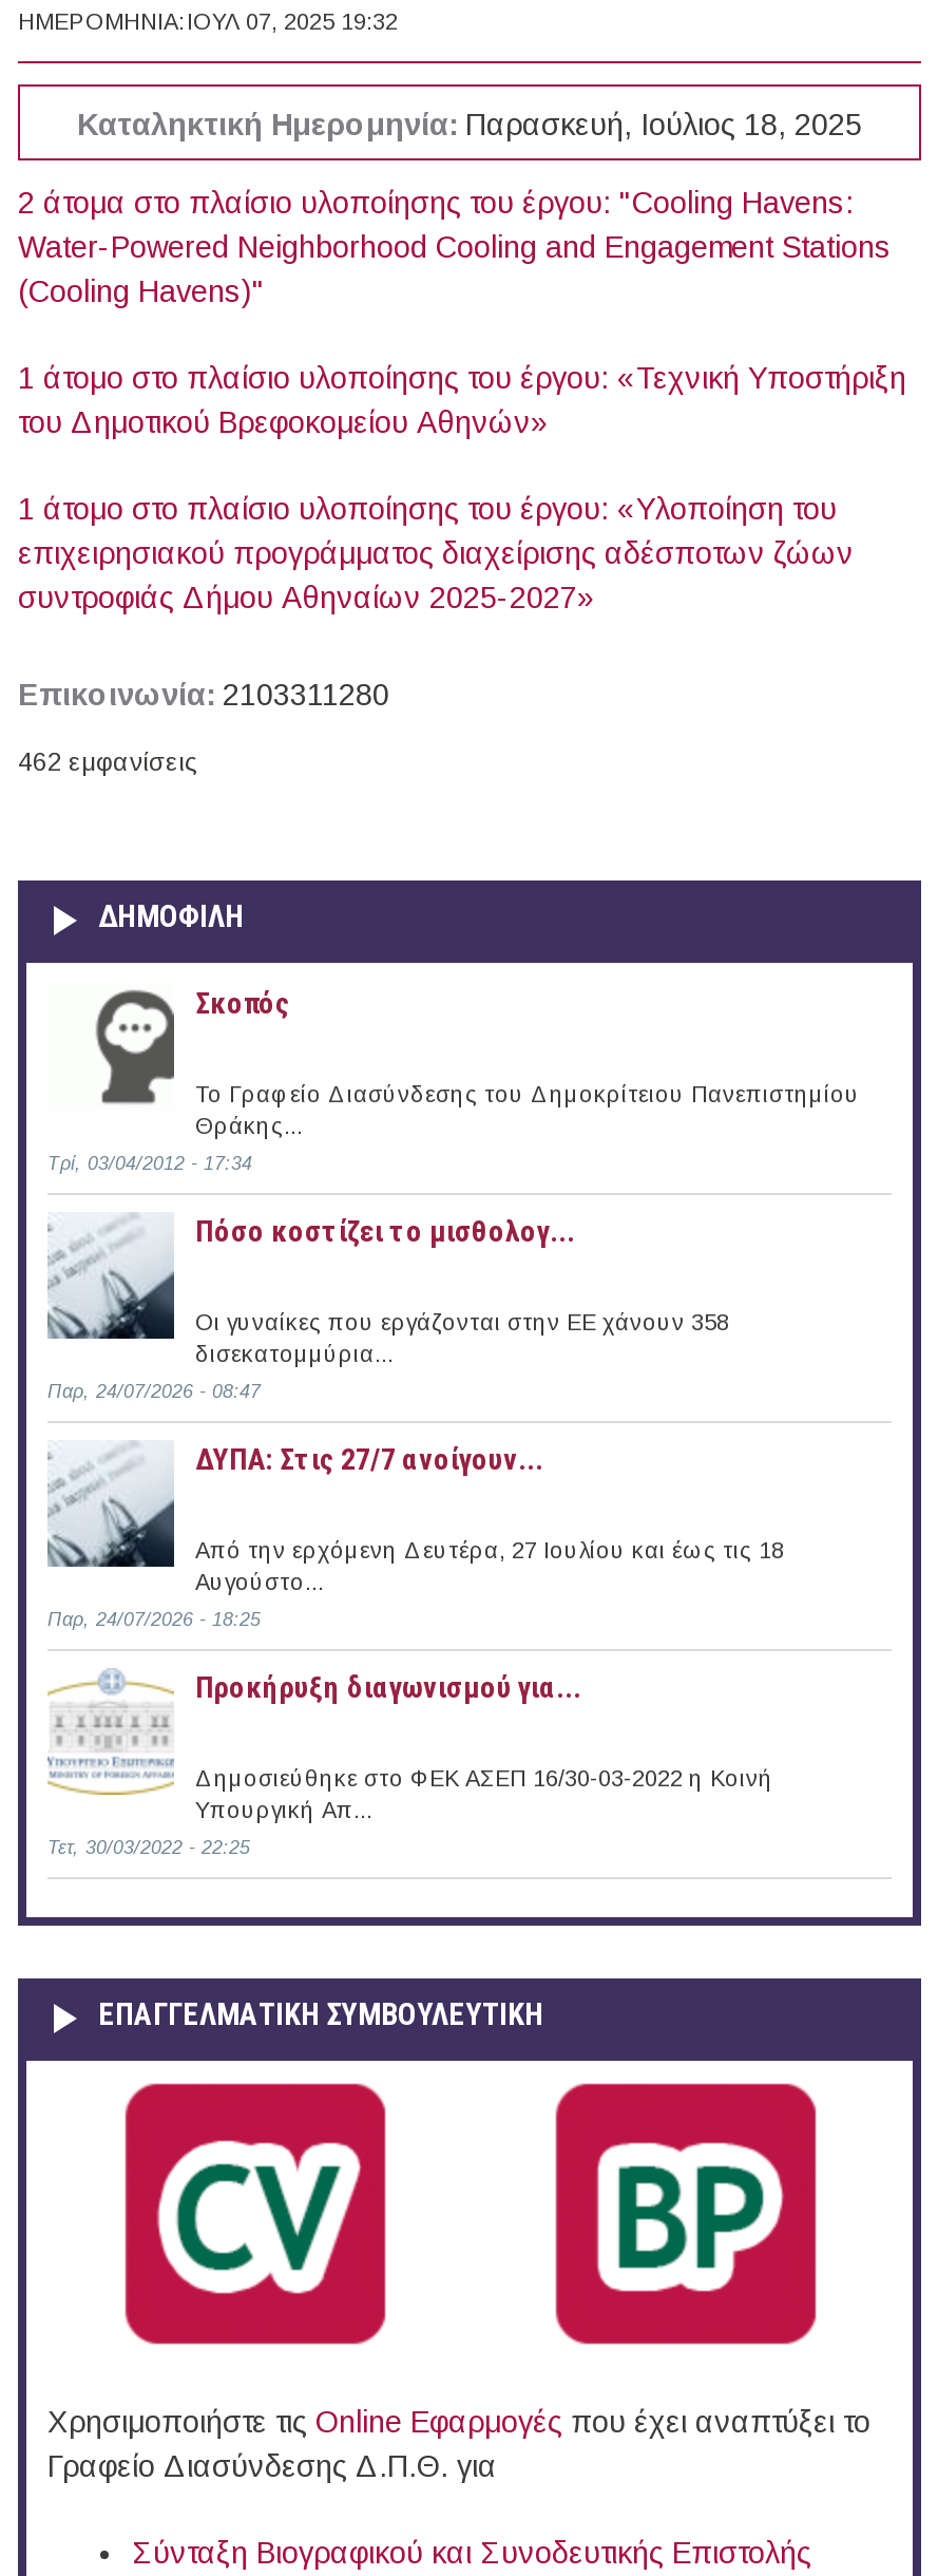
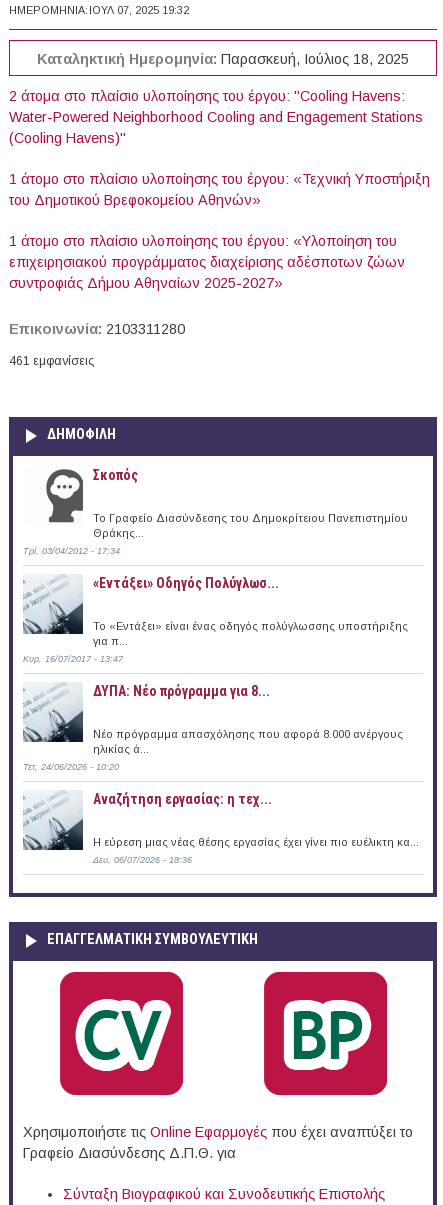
[18,747,197,777] 462 εμφανίσεις -> [9,354,94,368] 461 εμφανίσεις
[195,1214,575,1247] Πόσο κοστίζει το μισθολογ... -> [93,575,279,591] «Εντάξει» Oδηγός Πολύγλωσ...
[195,1309,729,1366] Οι γυναίκες που εργάζονται στην ΕΕ χάνουν 358 | δισεκατομμύρια... -> [93,620,408,647] Το «Εντάξει» είναι ένας οδηγός πολύγλωσσης υποστήριξης | για π...
[47,1380,261,1402] Παρ, 24/07/2026 - 08:47 -> [23,654,123,664] Κυρ, 16/07/2017 - 13:47
[195,1442,543,1475] ΔΥΠΑ: Στις 27/7 ανοίγουν... -> [93,683,270,699] ΔΥΠΑ: Νέο πρόγραμμα για 8...
[195,1537,784,1594] Από την ερχόμενη Δευτέρα, 27 Ιουλίου και έως τις 18 | Αυγούστο... -> [93,728,403,755] Νέο πρόγραμμα απασχόλησης που αφορά 8.000 ανέργους | ηλικίας ά...
[47,1609,261,1630] Παρ, 24/07/2026 - 18:25 -> [23,762,119,772] Τετ, 24/06/2026 - 10:20
[195,1670,581,1704] Προκήρυξη διαγωνισμού για... -> [93,791,272,807] Αναζήτηση εργασίας: η τεχ...
[50,1717,773,1822] [image] | Δημοσιεύθηκε στο ΦΕΚ ΑΣΕΠ 16/30-03-2022 η Κοινή | Υπουργική Απ... -> [23,797,419,848] [image] | Η εύρεση μιας νέας θέσης εργασίας έχει γίνει πιο ευέλικτη κα...
[47,1837,250,1858] Τετ, 30/03/2022 - 22:25 -> [93,855,192,865] Δευ, 06/07/2026 - 18:36

